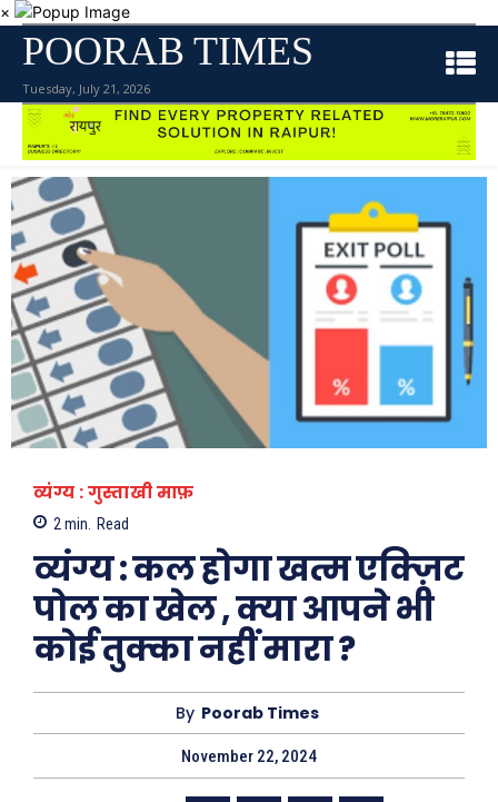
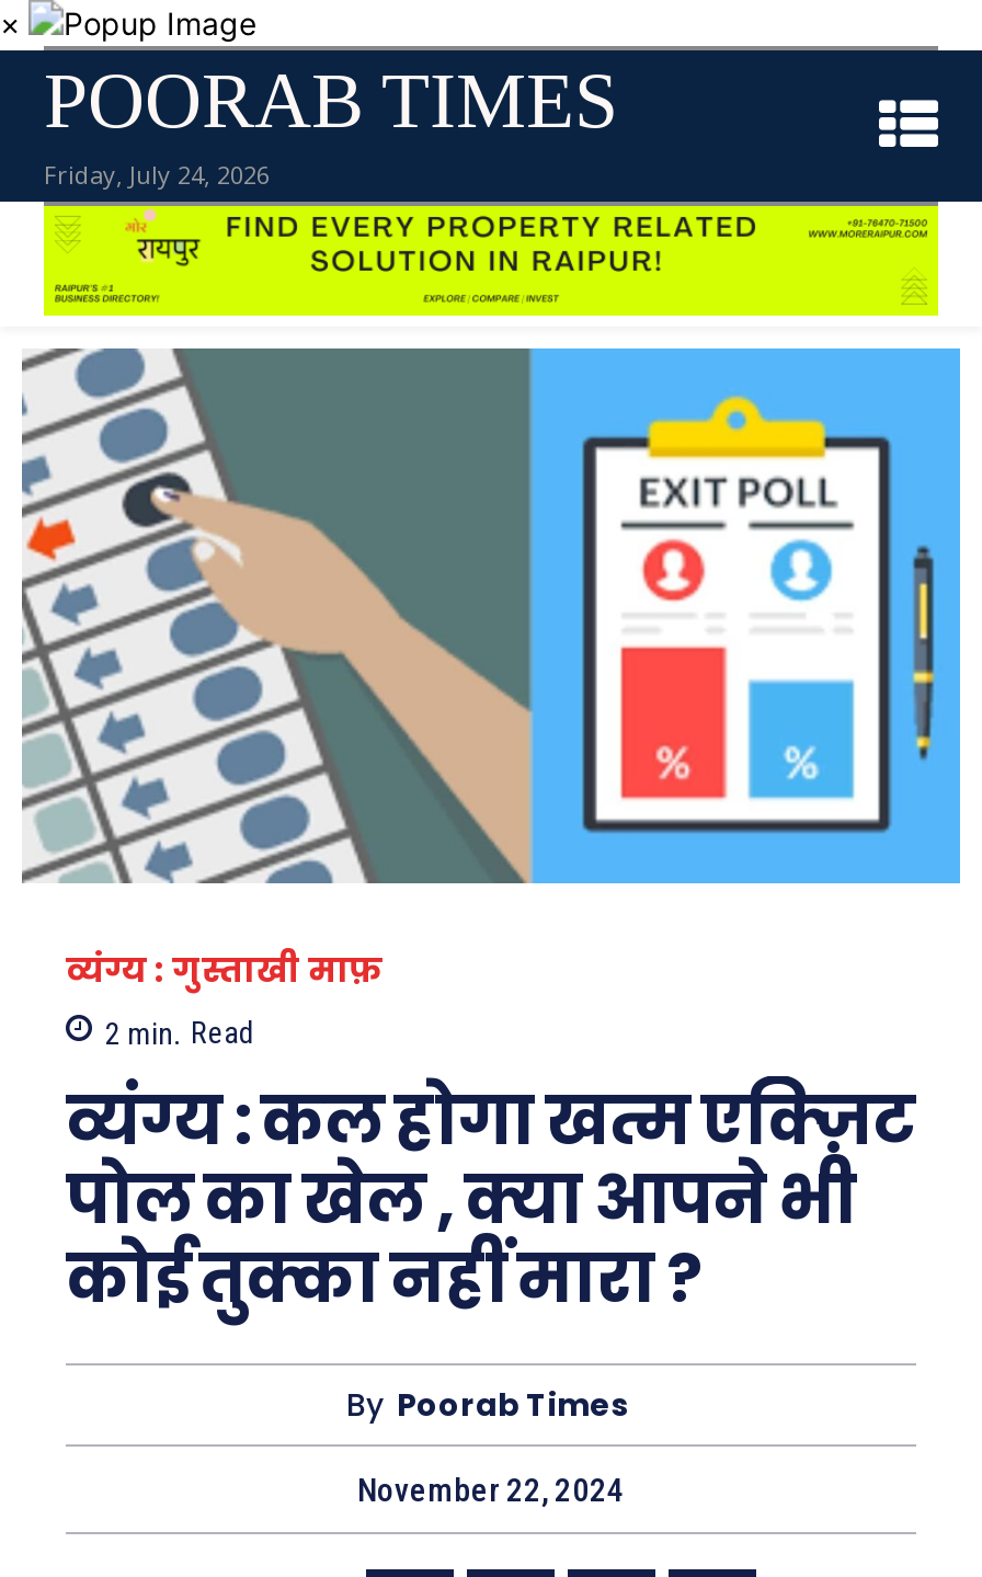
[22,80,150,97] Tuesday, July 21, 2026 -> [44,158,270,191] Friday, July 24, 2026

